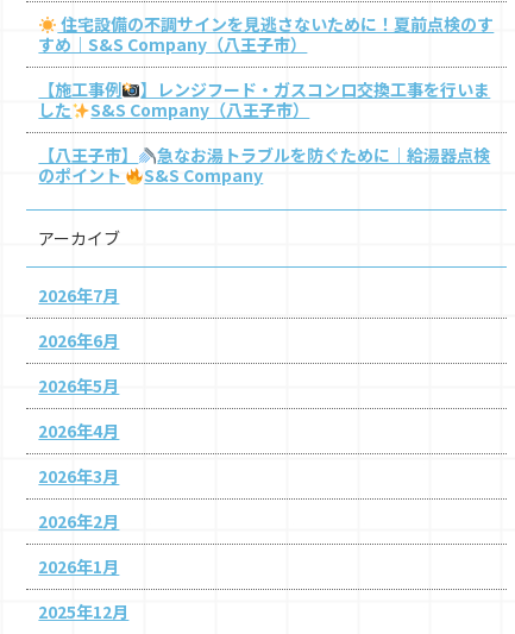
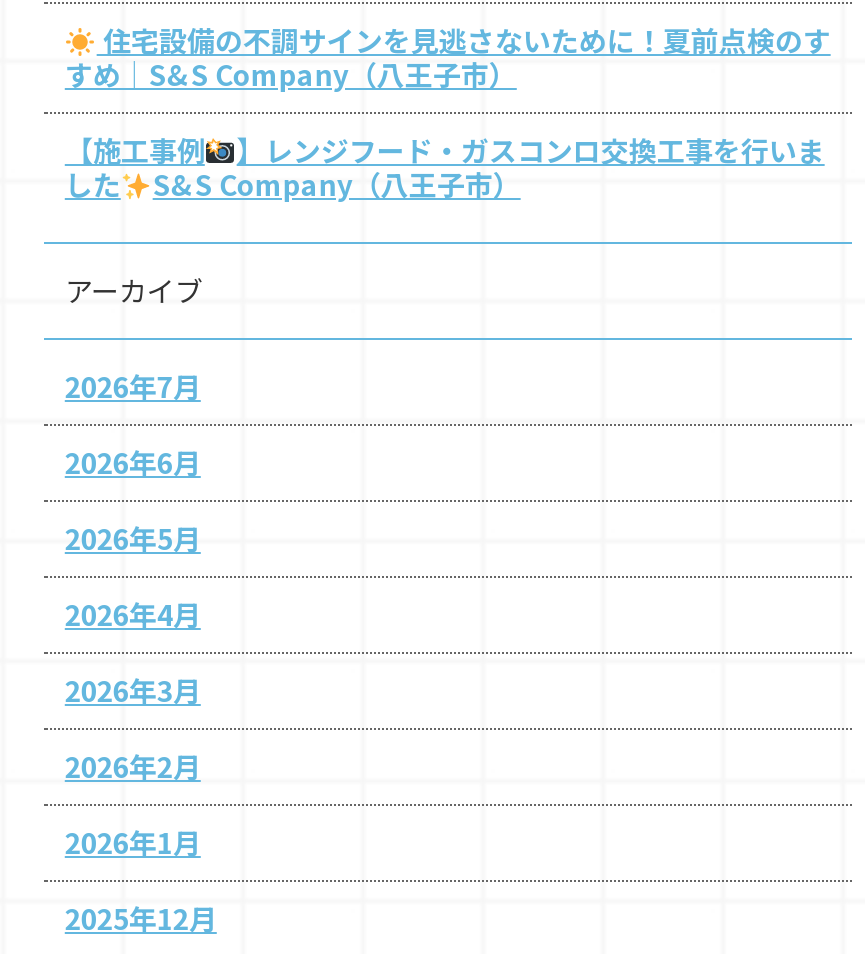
[39,143,490,187] 【八王子市】 | 急なお湯トラブルを防ぐために｜給湯器点検 | のポイント | S&S Company -> none

